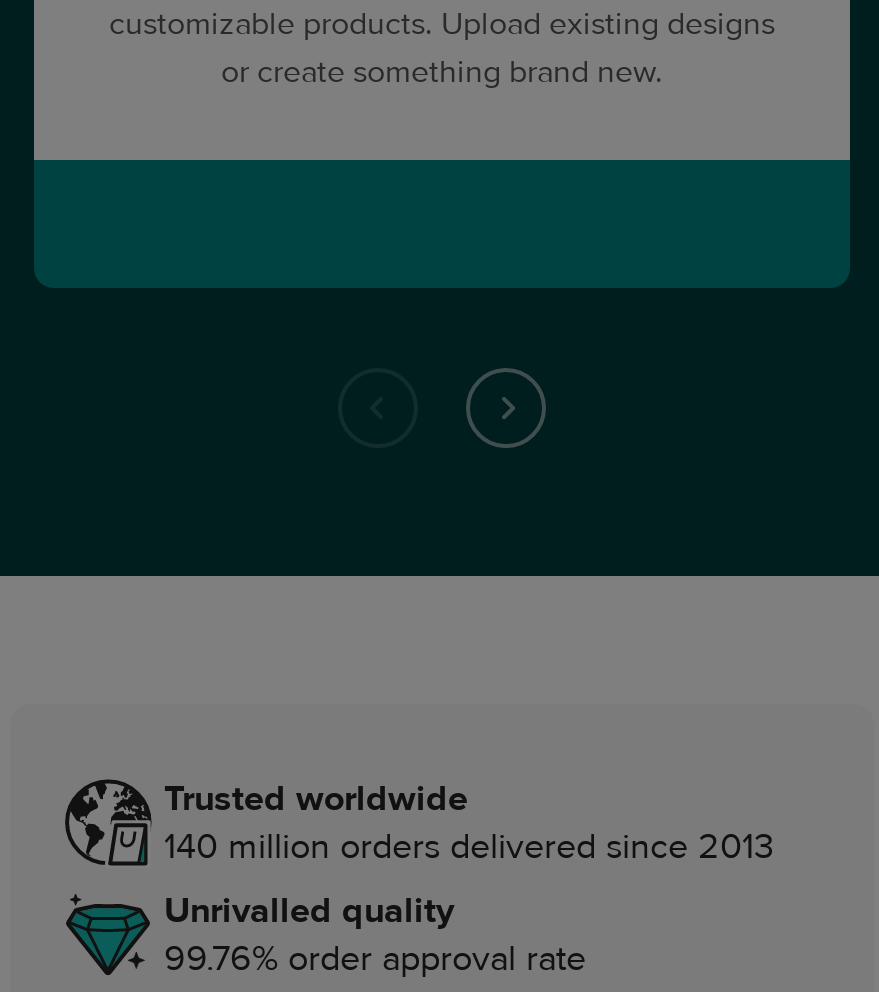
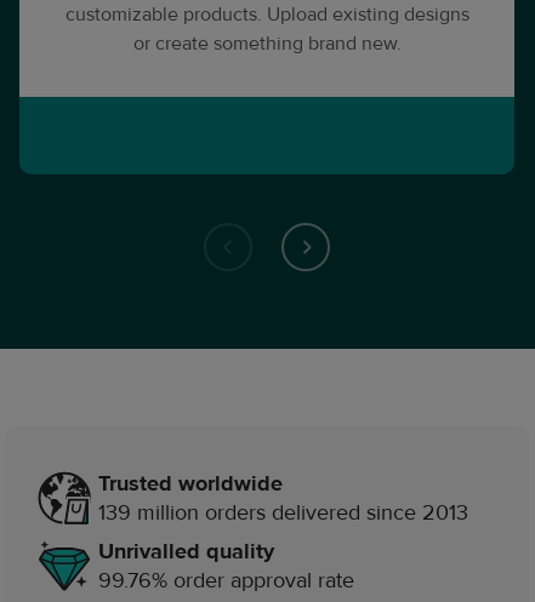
[164,824,774,870] 140 million orders delivered since 2013 -> [98,499,468,527] 139 million orders delivered since 2013

